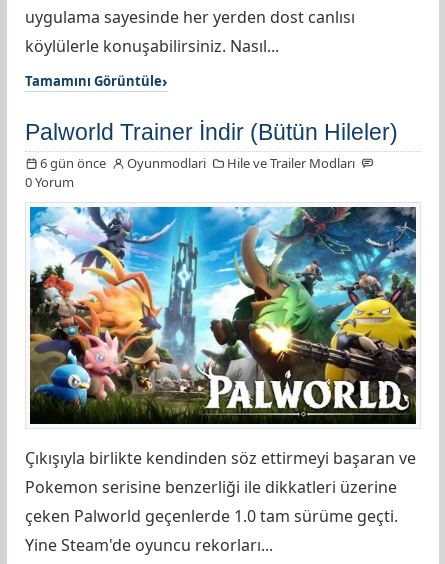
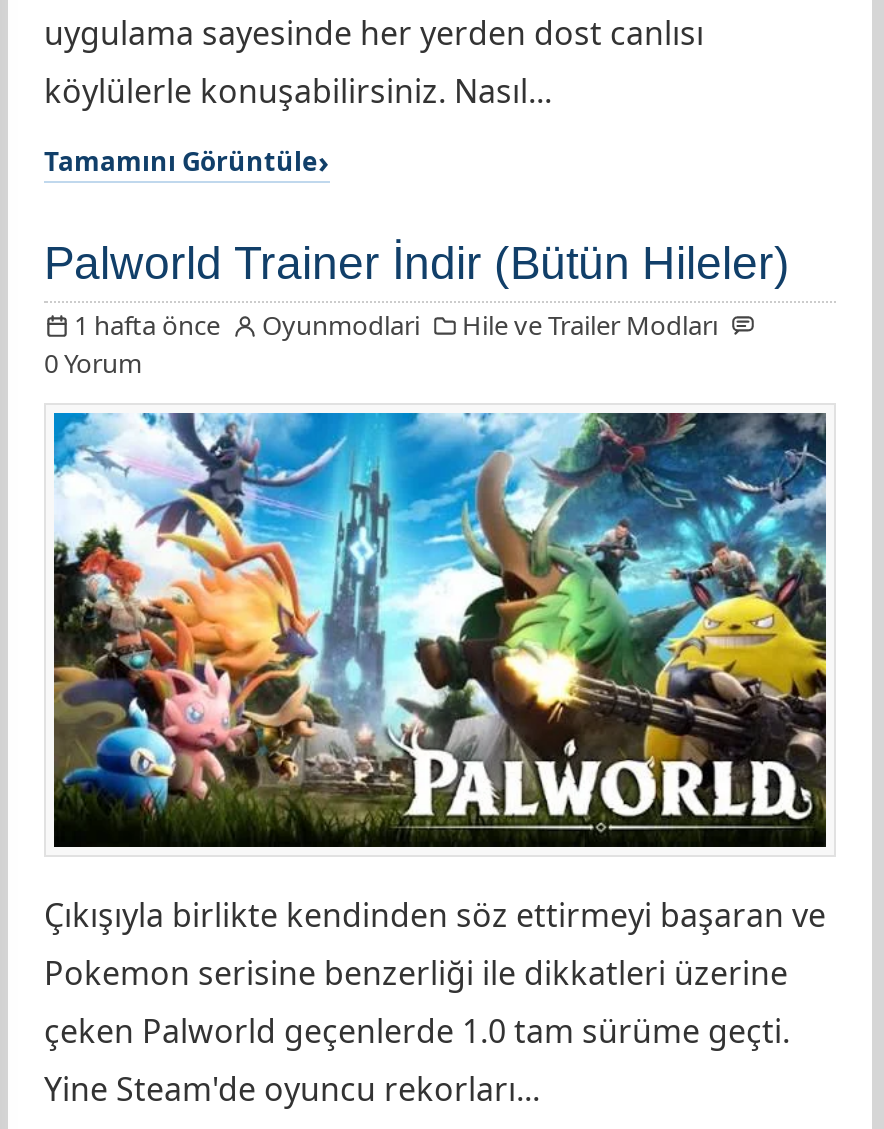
[40,153,355,171] 6 gün önce Oyunmodlari Hile ve Trailer Modları -> [74,306,718,342] 1 hafta önce Oyunmodlari Hile ve Trailer Modları

